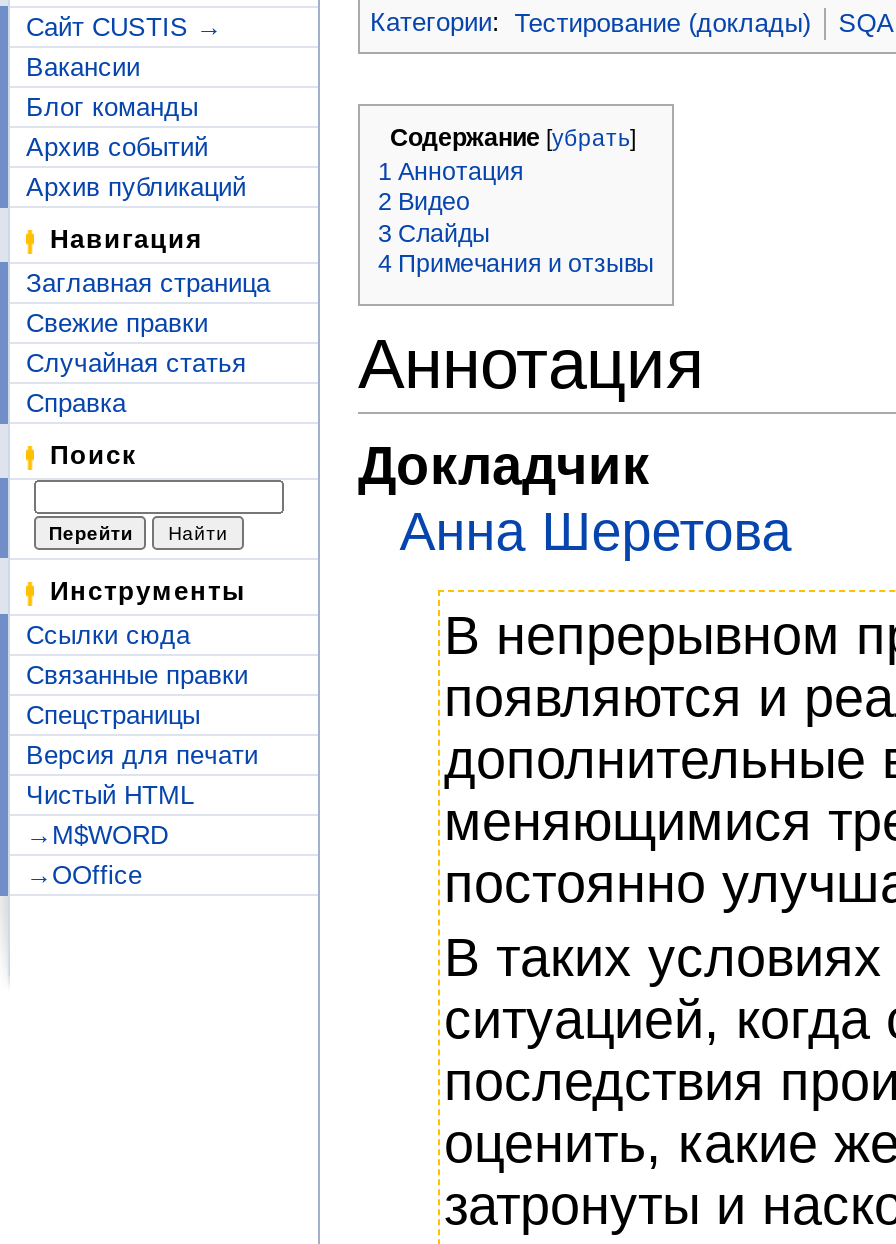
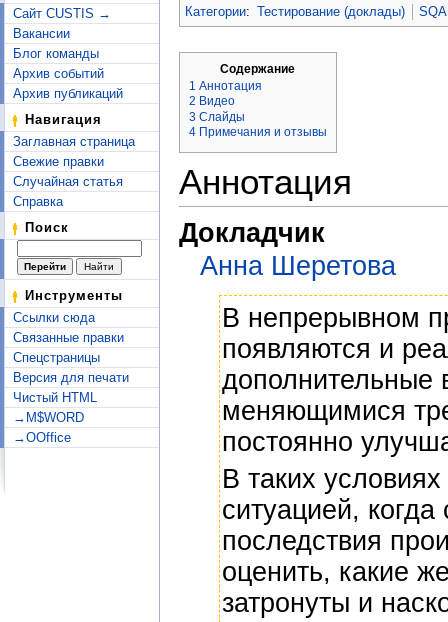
[390,123,642,151] Содержание [убрать] -> [220,61,295,75] Содержание

